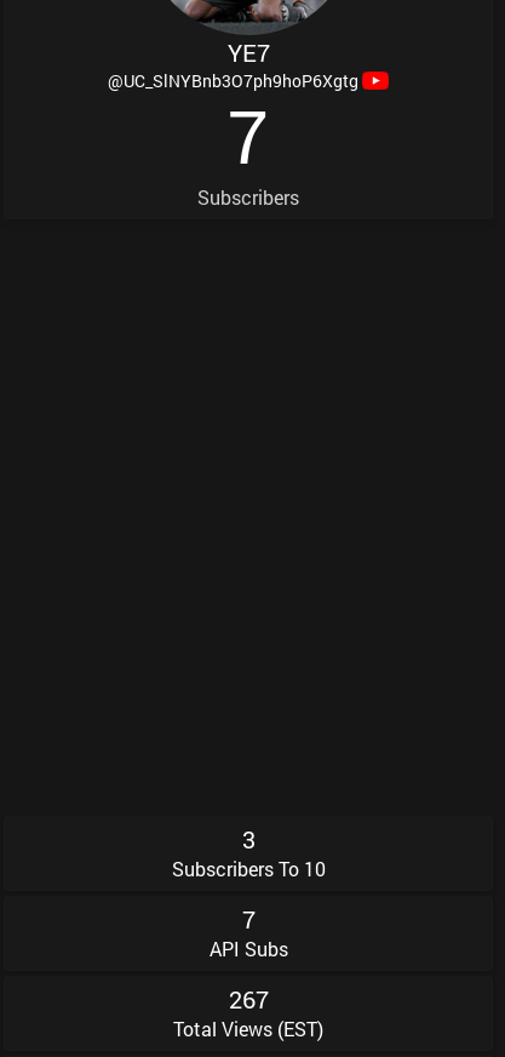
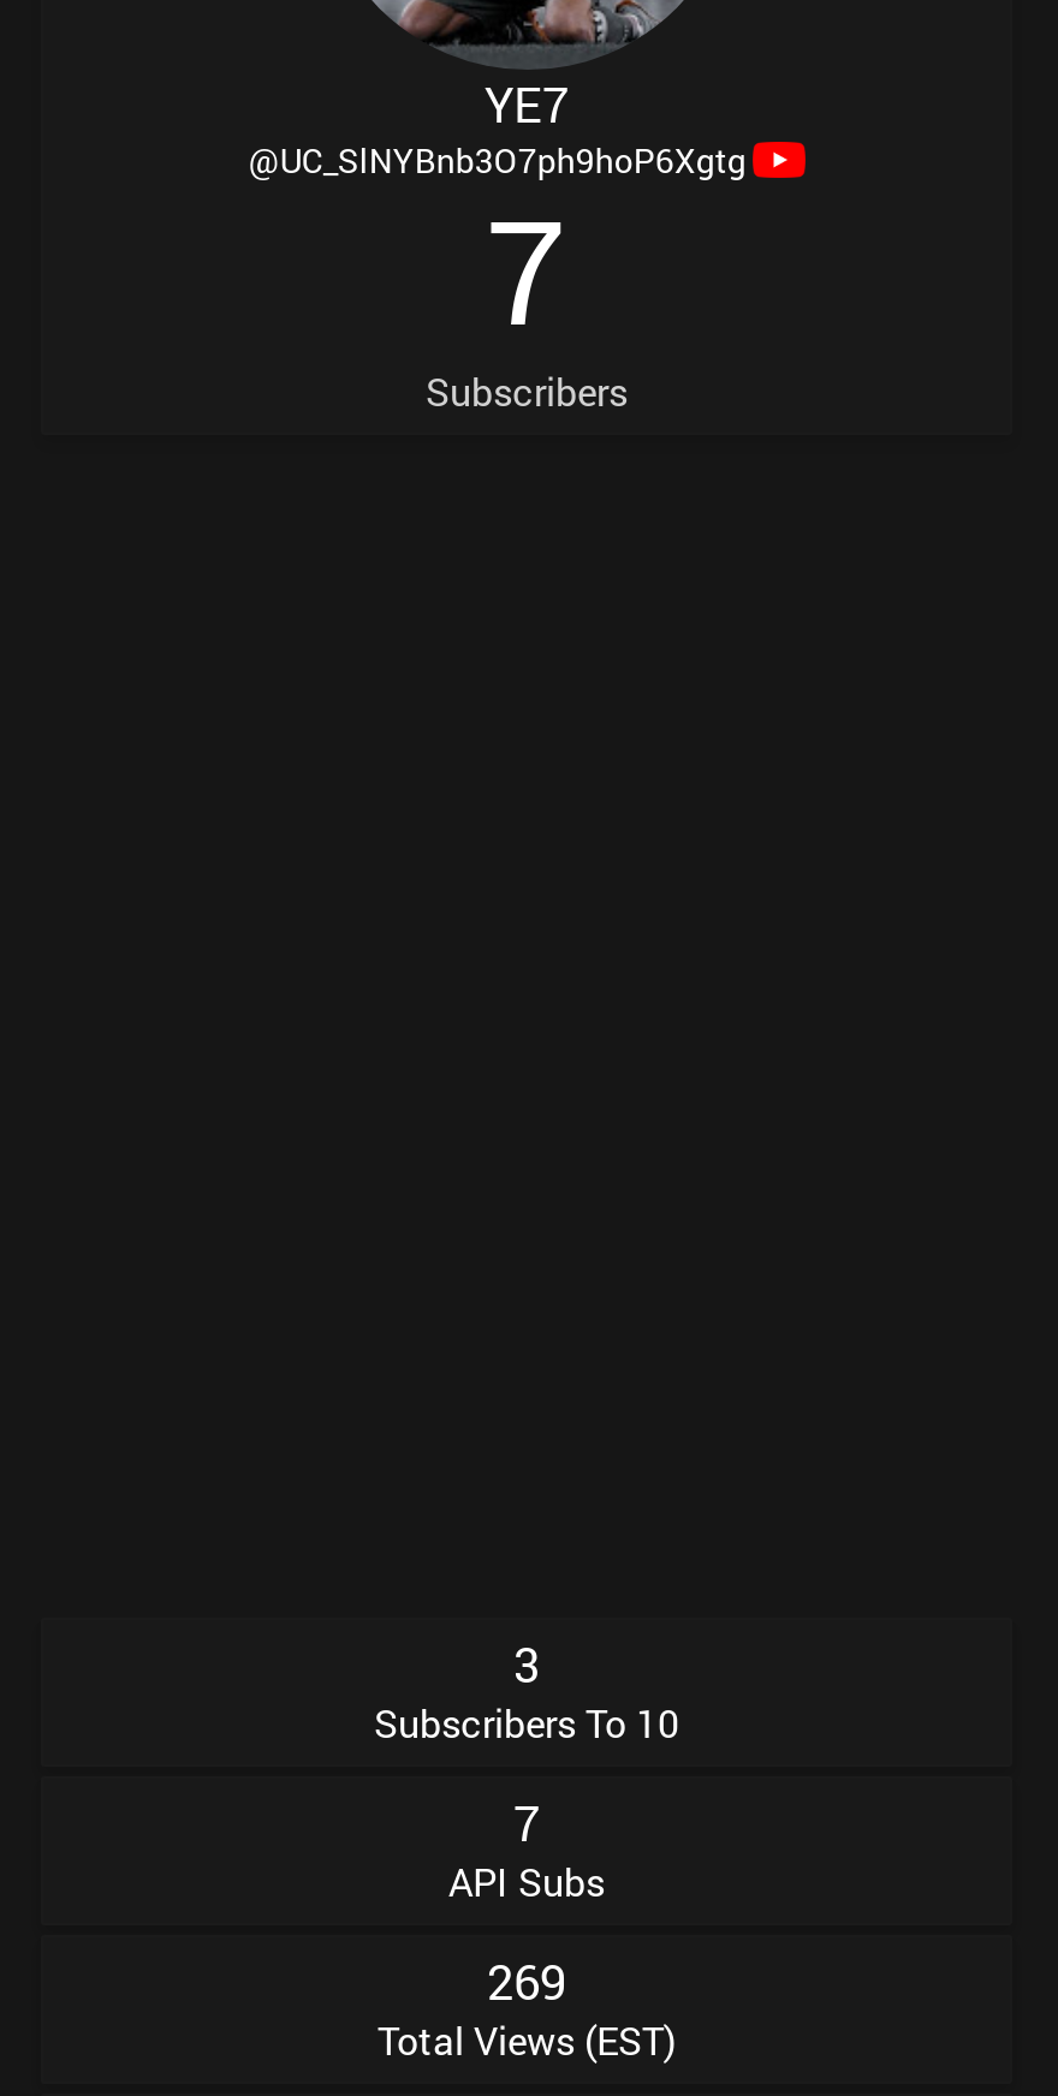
[228,982,268,1014] 267 -> [487,1948,566,2011] 269

